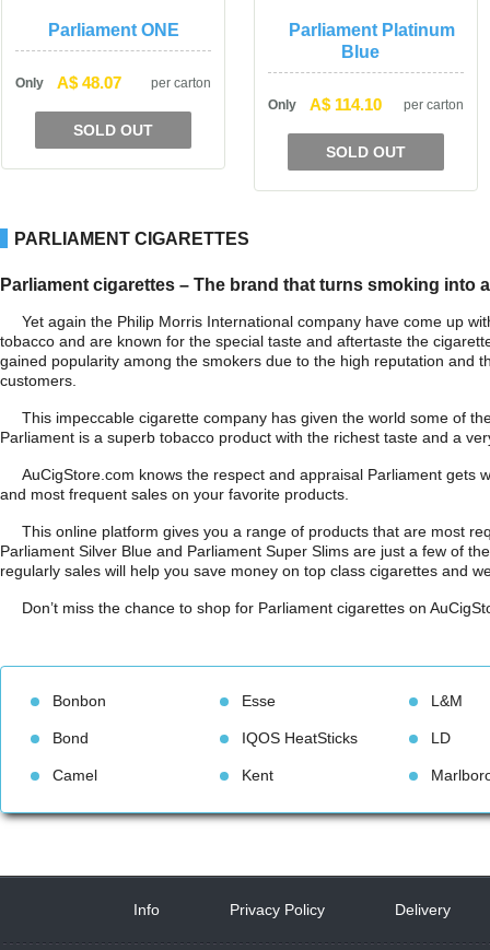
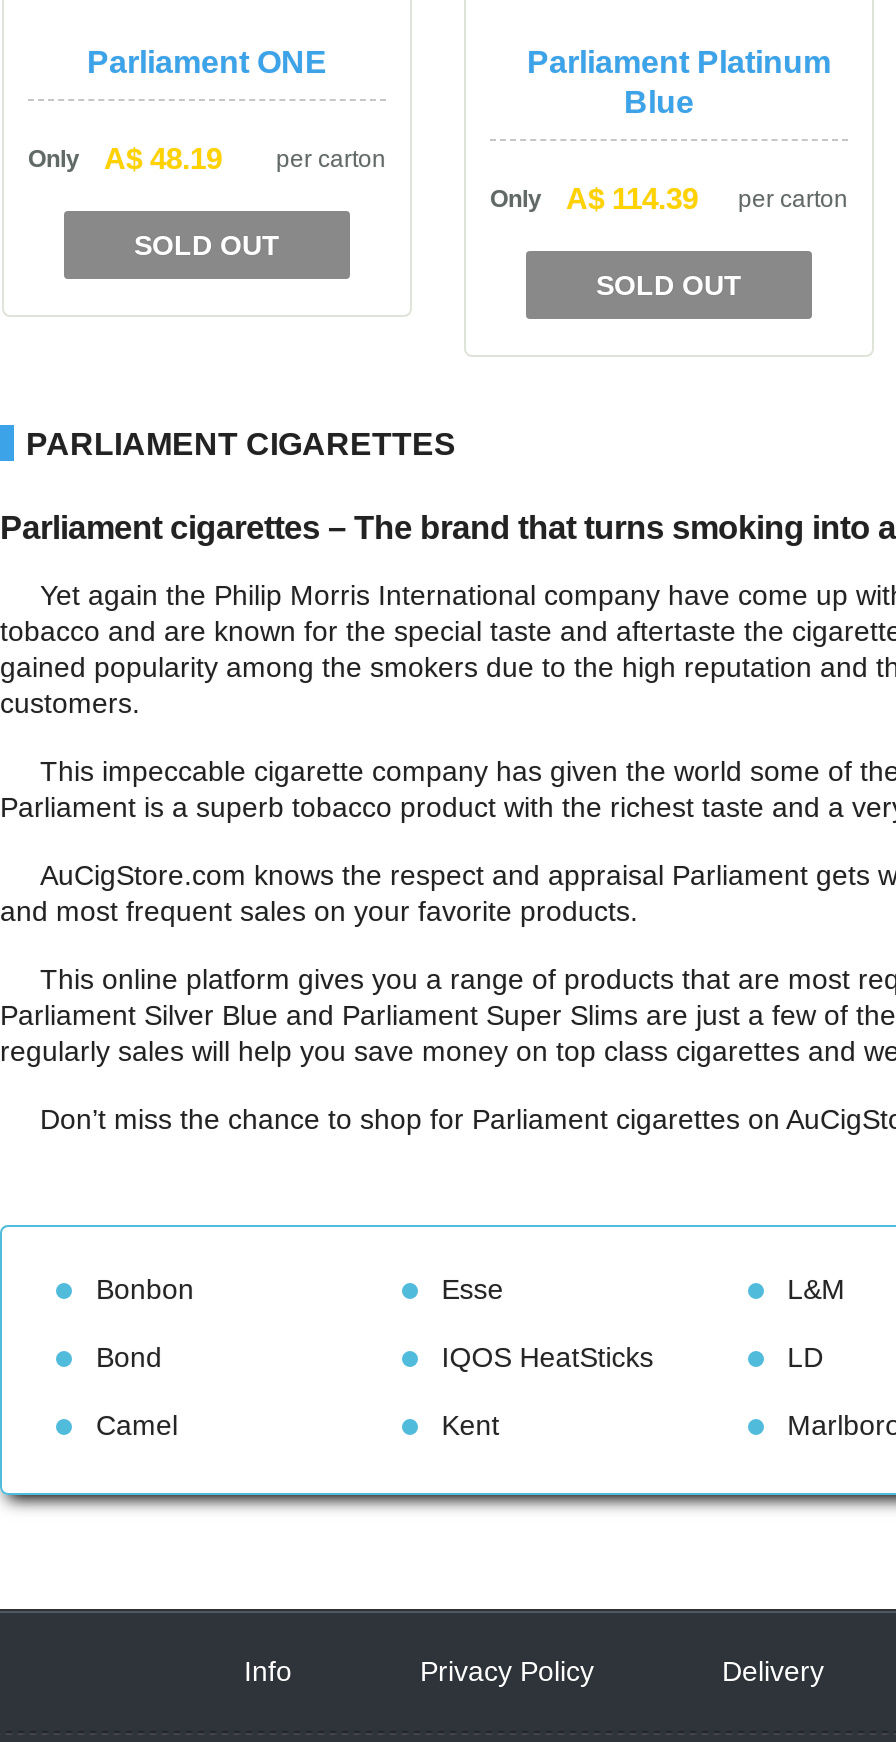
[15,73,211,92] Only A$ 48.07 per carton -> [28,141,386,175] Only A$ 48.19 per carton
[268,95,464,114] Only A$ 114.10 per carton -> [490,181,848,215] Only A$ 114.39 per carton

